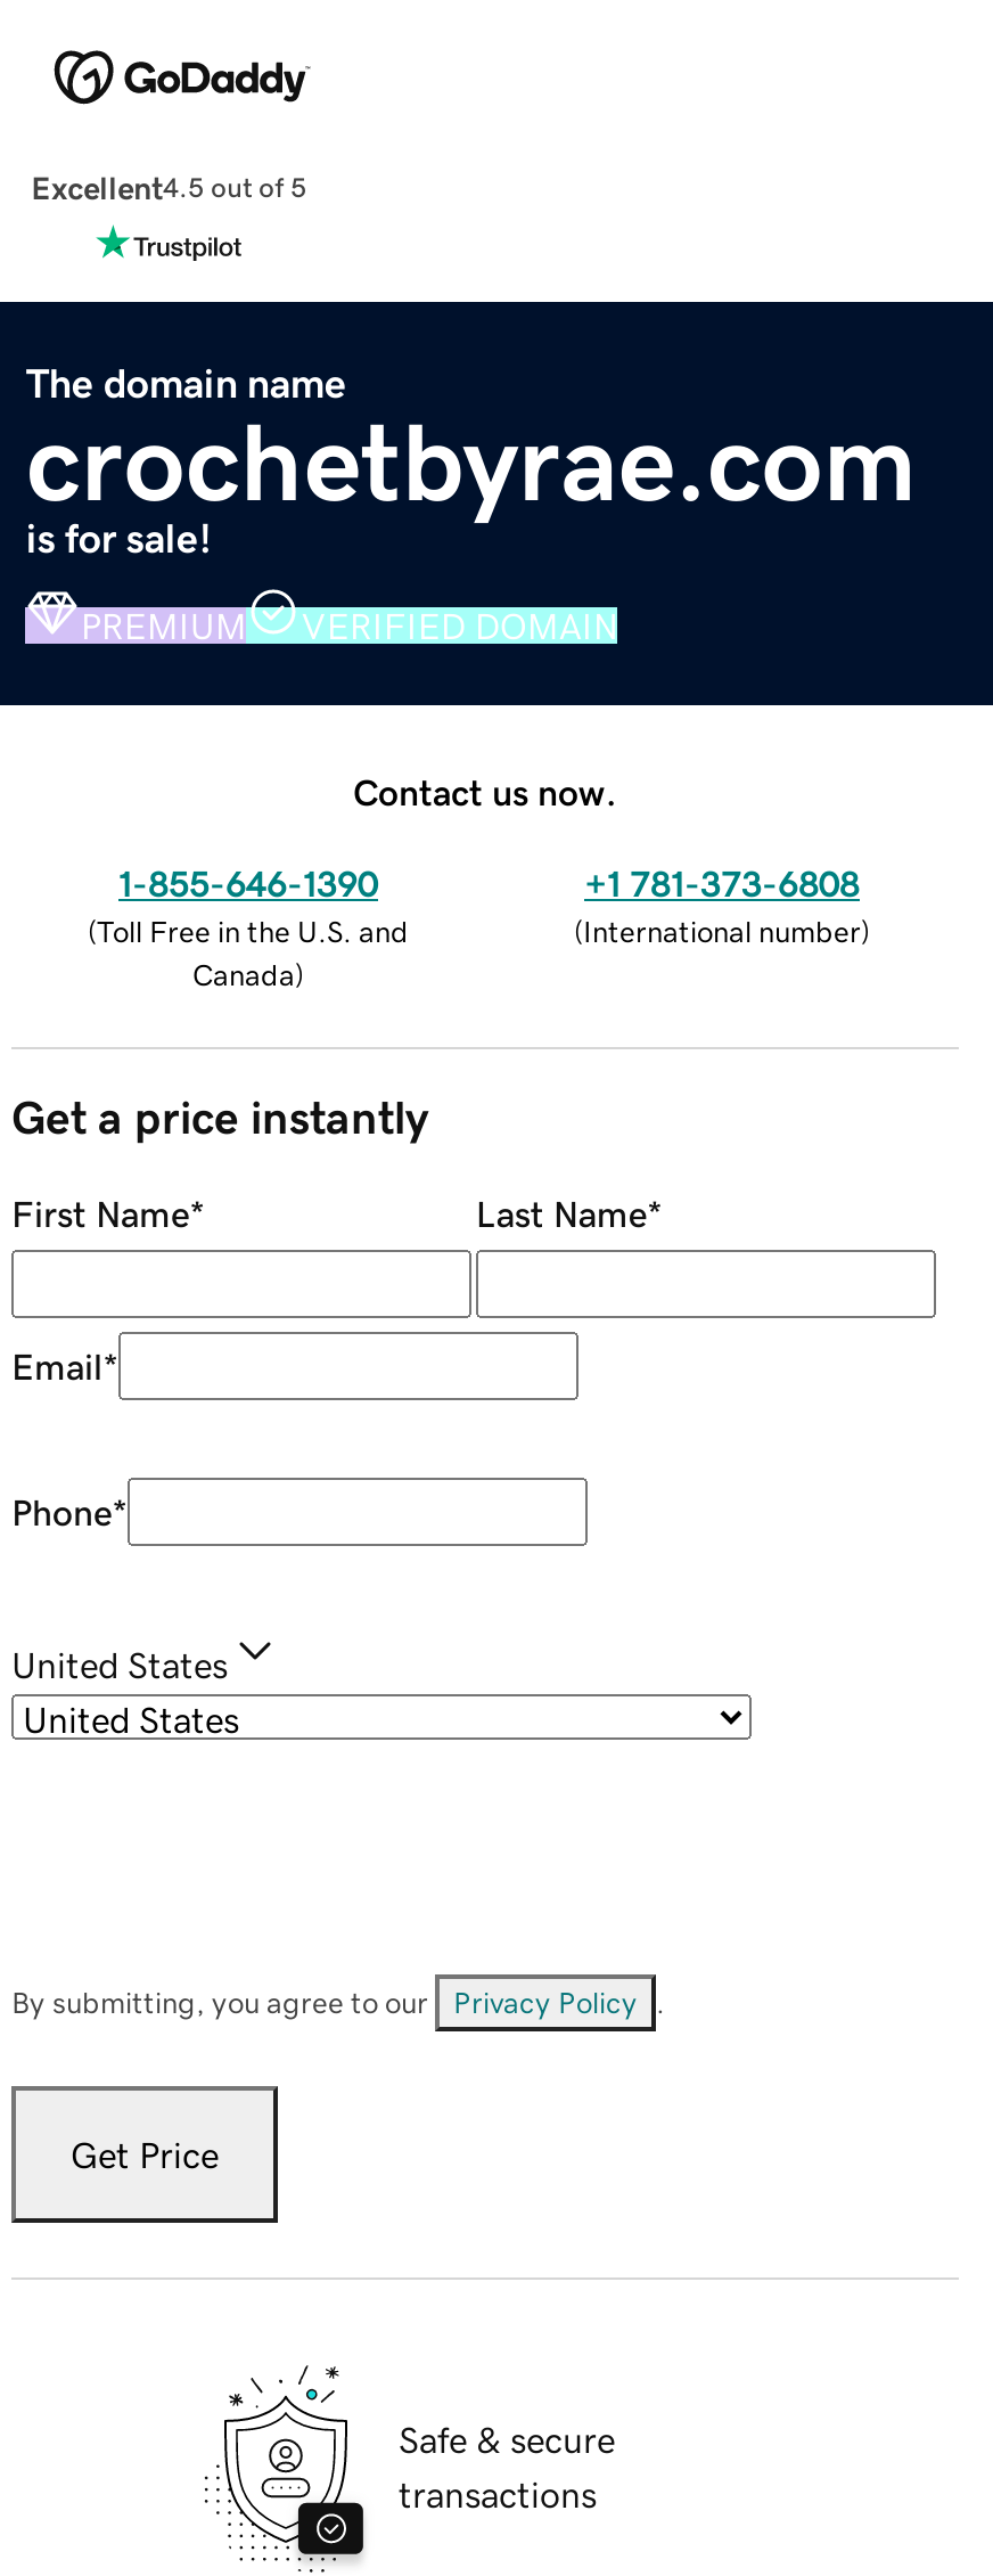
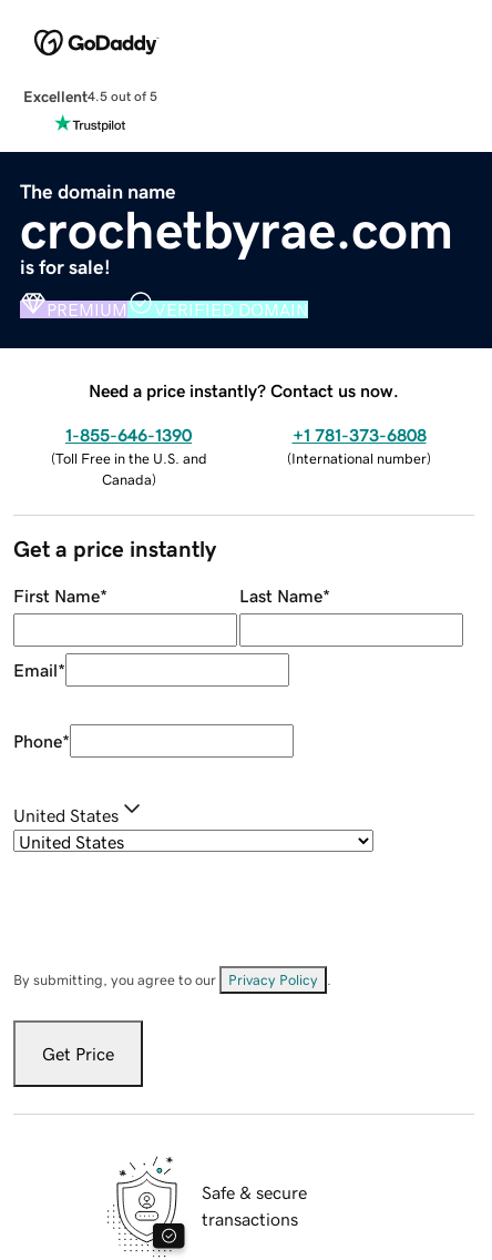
[353,773,617,809] Contact us now. -> [89,381,399,399] Need a price instantly? Contact us now.

